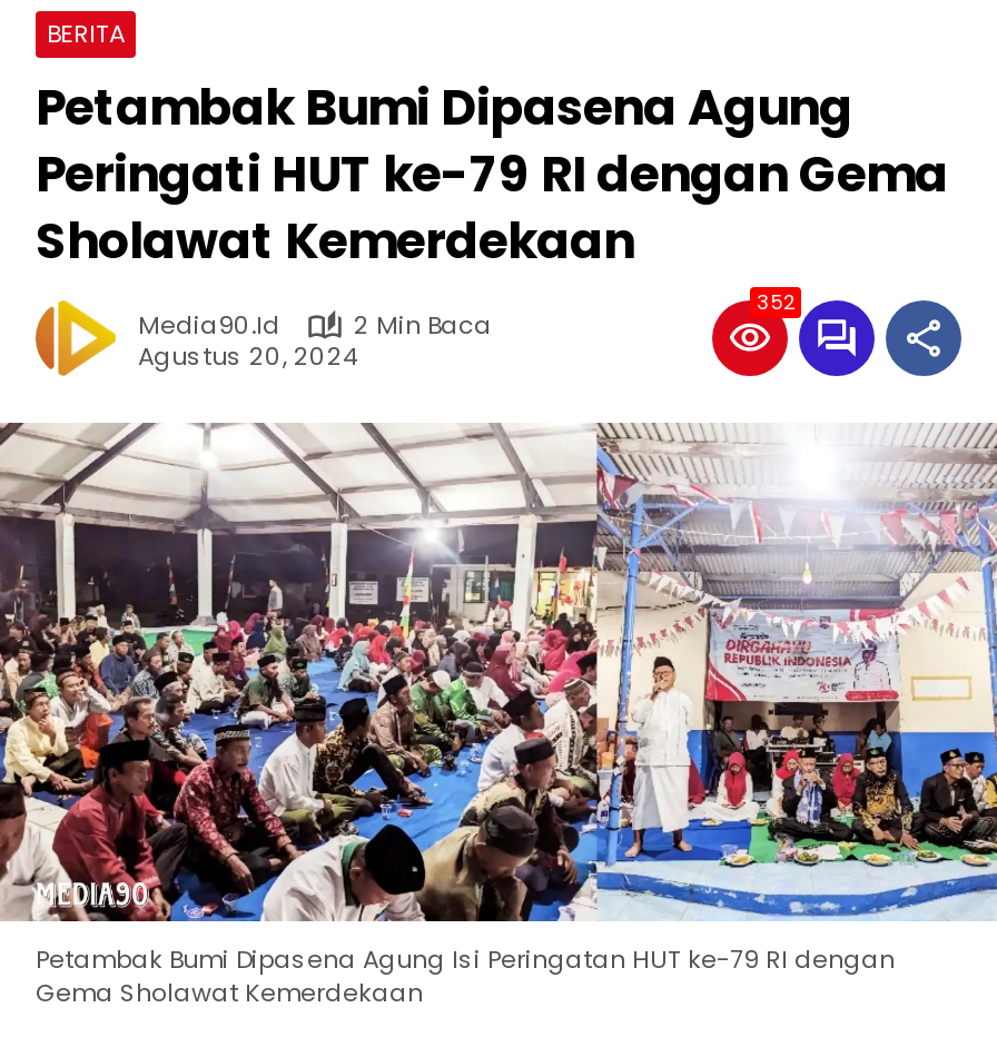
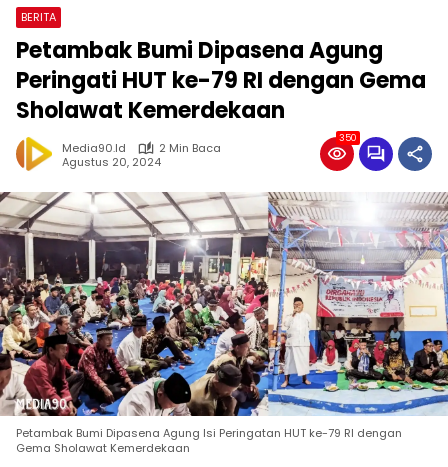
[757,289,794,316] 352 -> [339,132,357,144] 350

